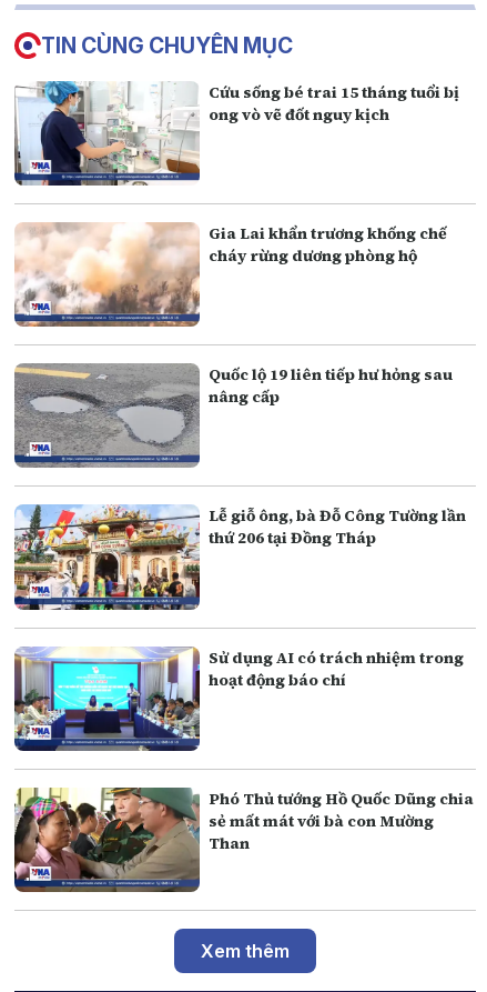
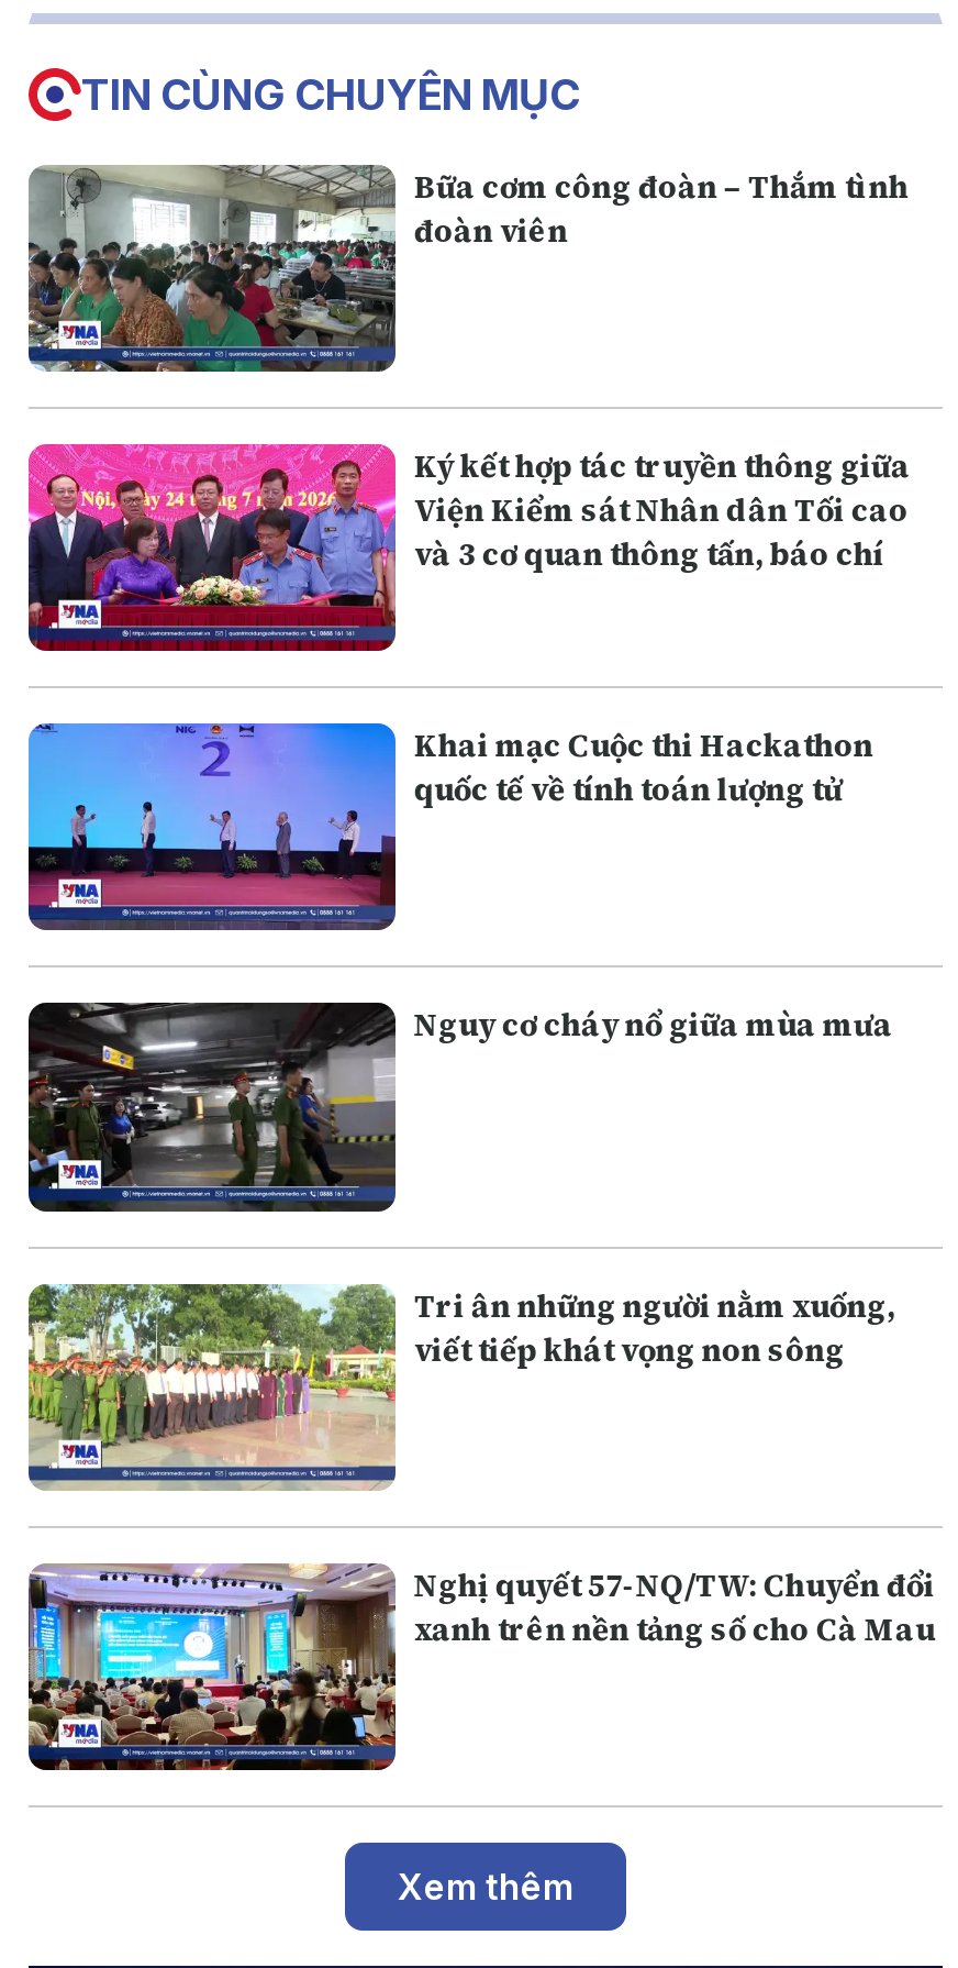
[14,80,460,187] [image] | Cứu sống bé trai 15 tháng tuổi bị | ong vò vẽ đốt nguy kịch -> [29,163,908,374] [image] | Bữa cơm công đoàn – Thắm tình | đoàn viên
[14,222,448,328] [image] | Gia Lai khẩn trương khống chế | cháy rừng dương phòng hộ -> [26,442,911,653] [image] | Ký kết hợp tác truyền thông giữa | Viện Kiểm sát Nhân dân Tối cao | và 3 cơ quan thông tấn, báo chí
[13,362,453,468] [image] | Quốc lộ 19 liên tiếp hư hỏng sau | nâng cấp -> [26,721,873,930] [image] | Khai mạc Cuộc thi Hackathon | quốc tế về tính toán lượng tử
[13,504,466,611] [image] | Lễ giỗ ông, bà Đỗ Công Tường lần | thứ 206 tại Đồng Tháp -> [26,1000,893,1214] [image] | Nguy cơ cháy nổ giữa mùa mưa
[13,646,464,752] [image] | Sử dụng AI có trách nhiệm trong | hoạt động báo chí -> [26,1282,895,1491] [image] | Tri ân những người nằm xuống, | viết tiếp khát vọng non sông
[13,786,474,893] [image] | Phó Thủ tướng Hồ Quốc Dũng chia | sẻ mất mát với bà con Mường | Than -> [26,1561,935,1772] [image] | Nghị quyết 57-NQ/TW: Chuyển đổi | xanh trên nền tảng số cho Cà Mau

